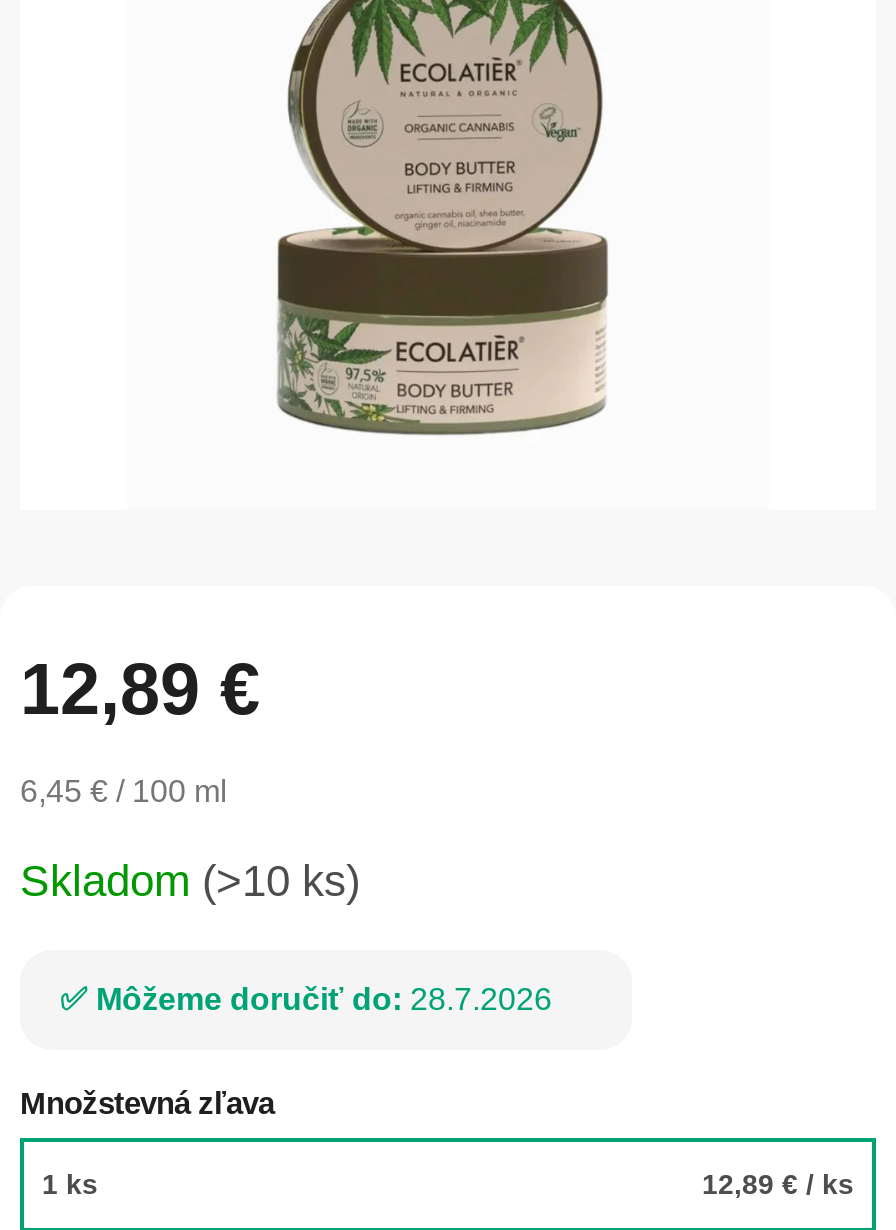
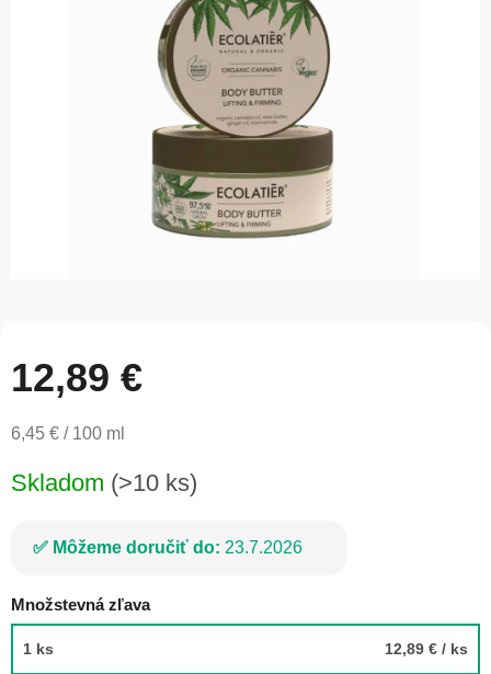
[96,981,552,1015] Môžeme doručiť do: 28.7.2026 -> [53,538,302,556] Môžeme doručiť do: 23.7.2026

